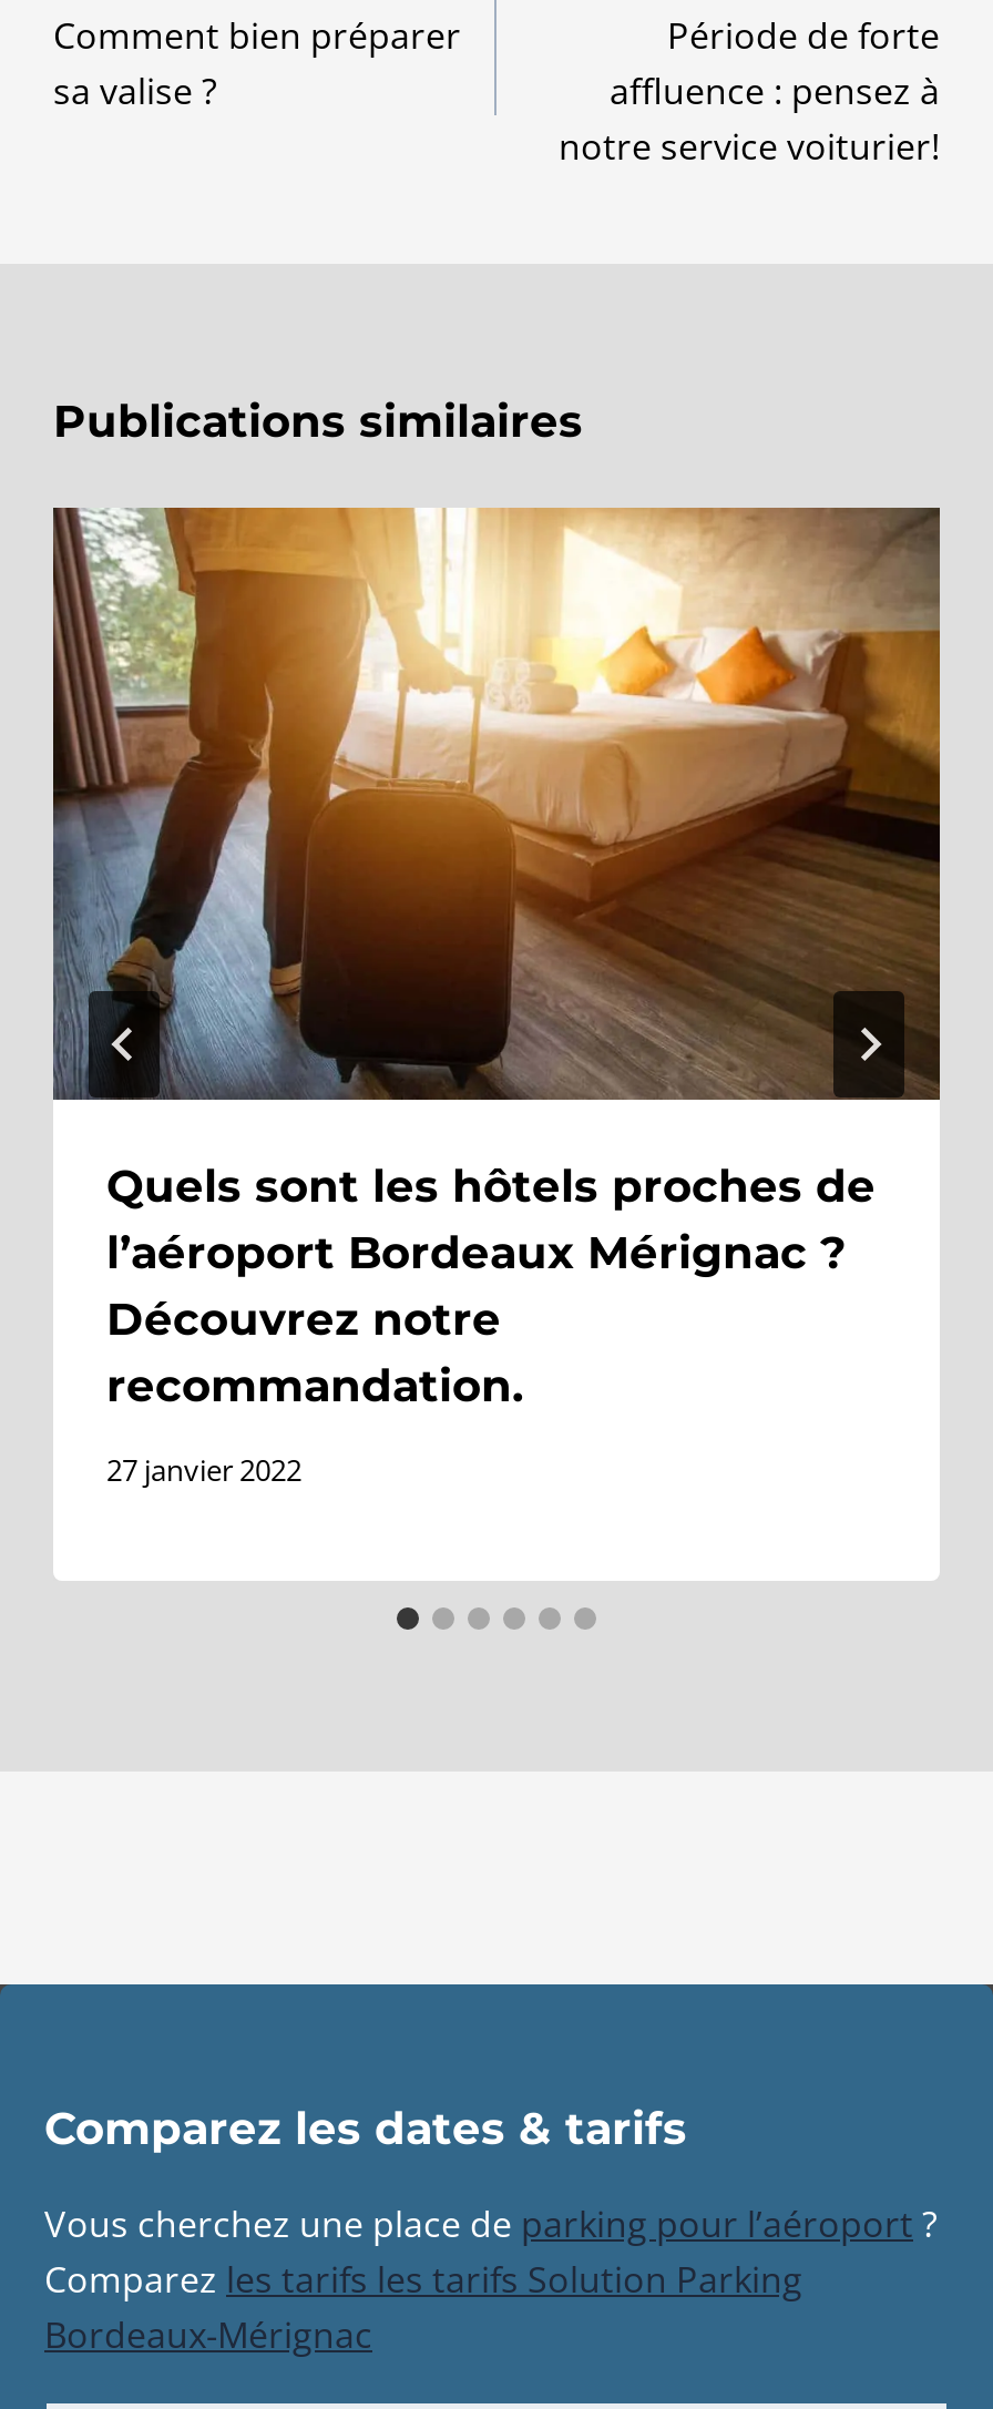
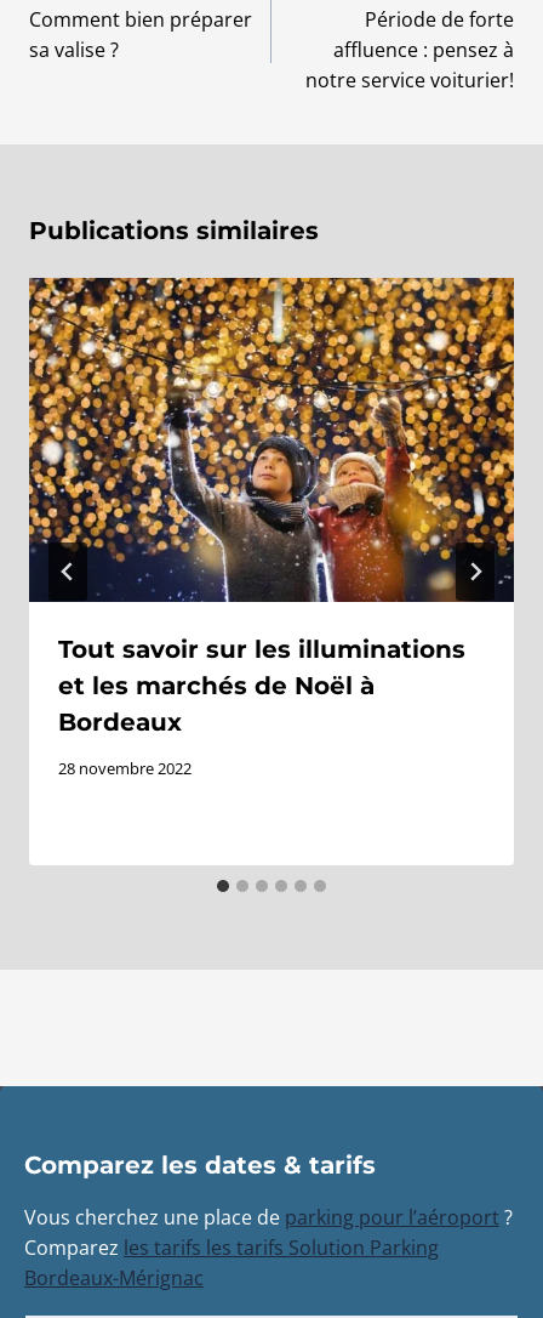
[51,506,942,1413] [image] | Quels sont les hôtels proches de | l’aéroport Bordeaux Mérignac ? | Découvrez notre | recommandation. -> [28,277,515,737] [image] | Tout savoir sur les illuminations | et les marchés de Noël à | Bordeaux
[106,1450,301,1490] 27 janvier 2022 -> [58,757,192,779] 28 novembre 2022

